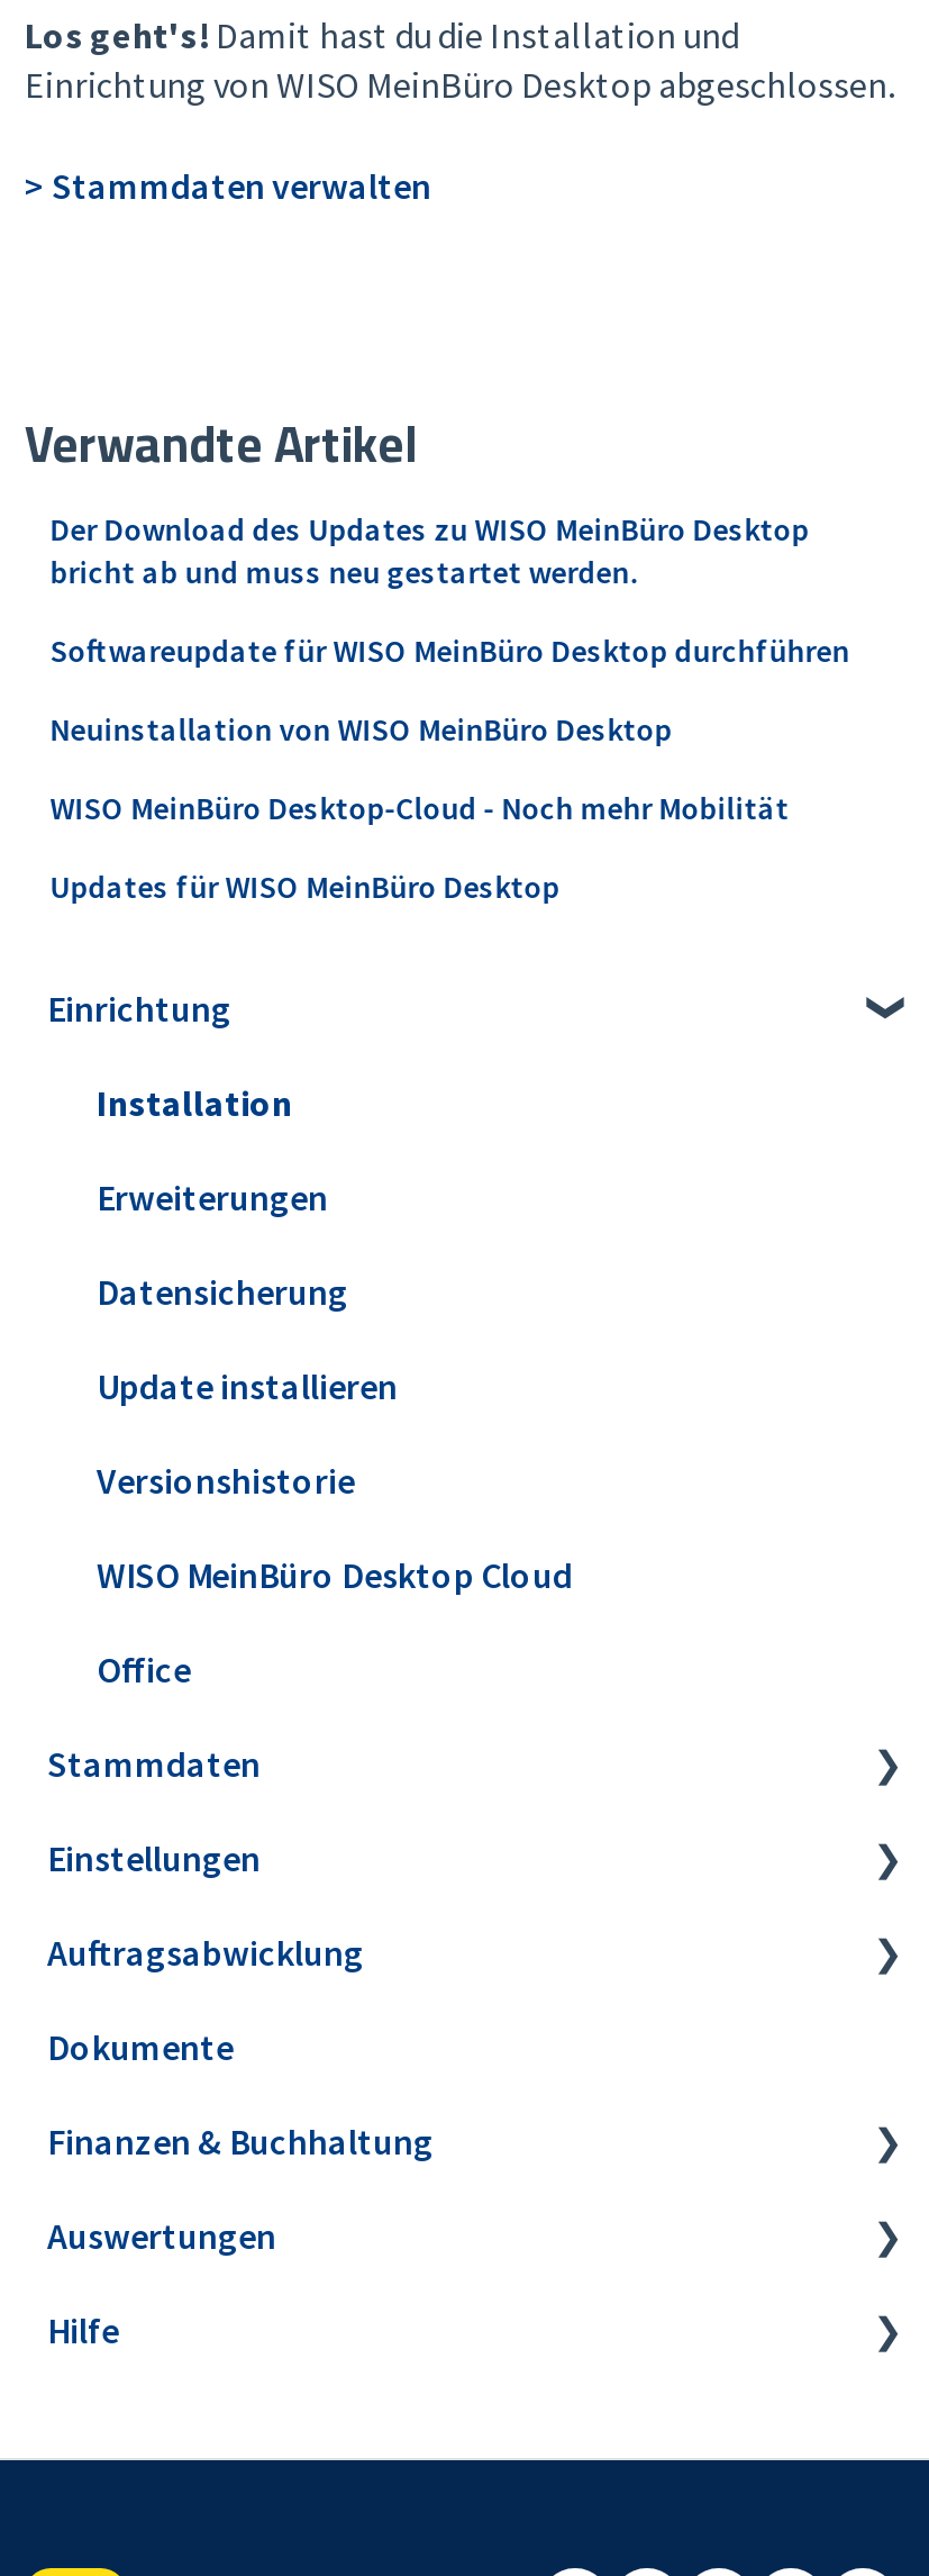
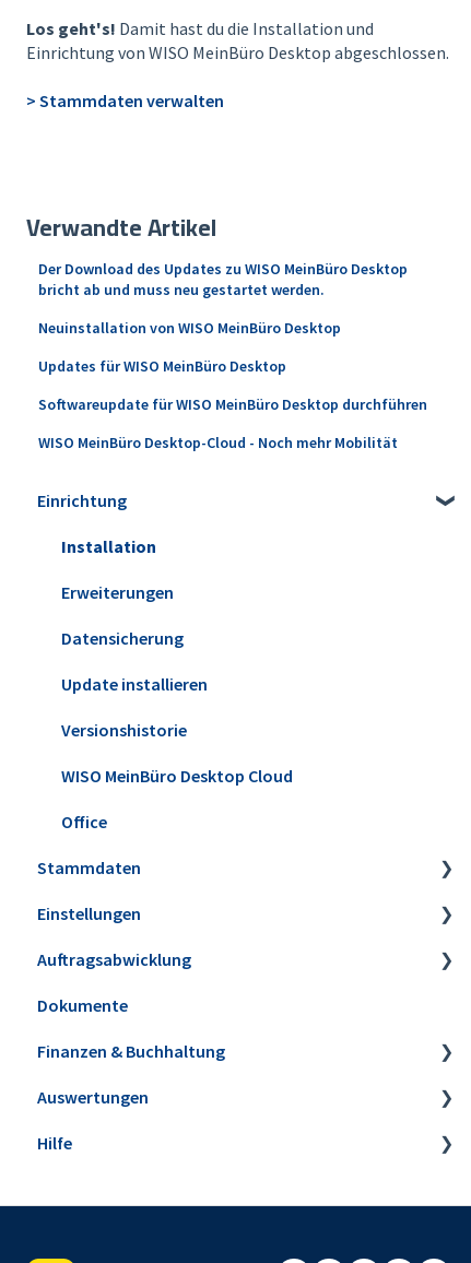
moved [50,631,850,671] -> [38,394,428,414]: Softwareupdate für WISO MeinBüro Desktop durchführen
moved [50,709,672,750] -> [38,317,341,337]: Neuinstallation von WISO MeinBüro Desktop
moved [50,788,789,828] -> [38,432,398,452]: WISO MeinBüro Desktop-Cloud - Noch mehr Mobilität
moved [50,867,560,907] -> [38,356,287,375]: Updates für WISO MeinBüro Desktop

